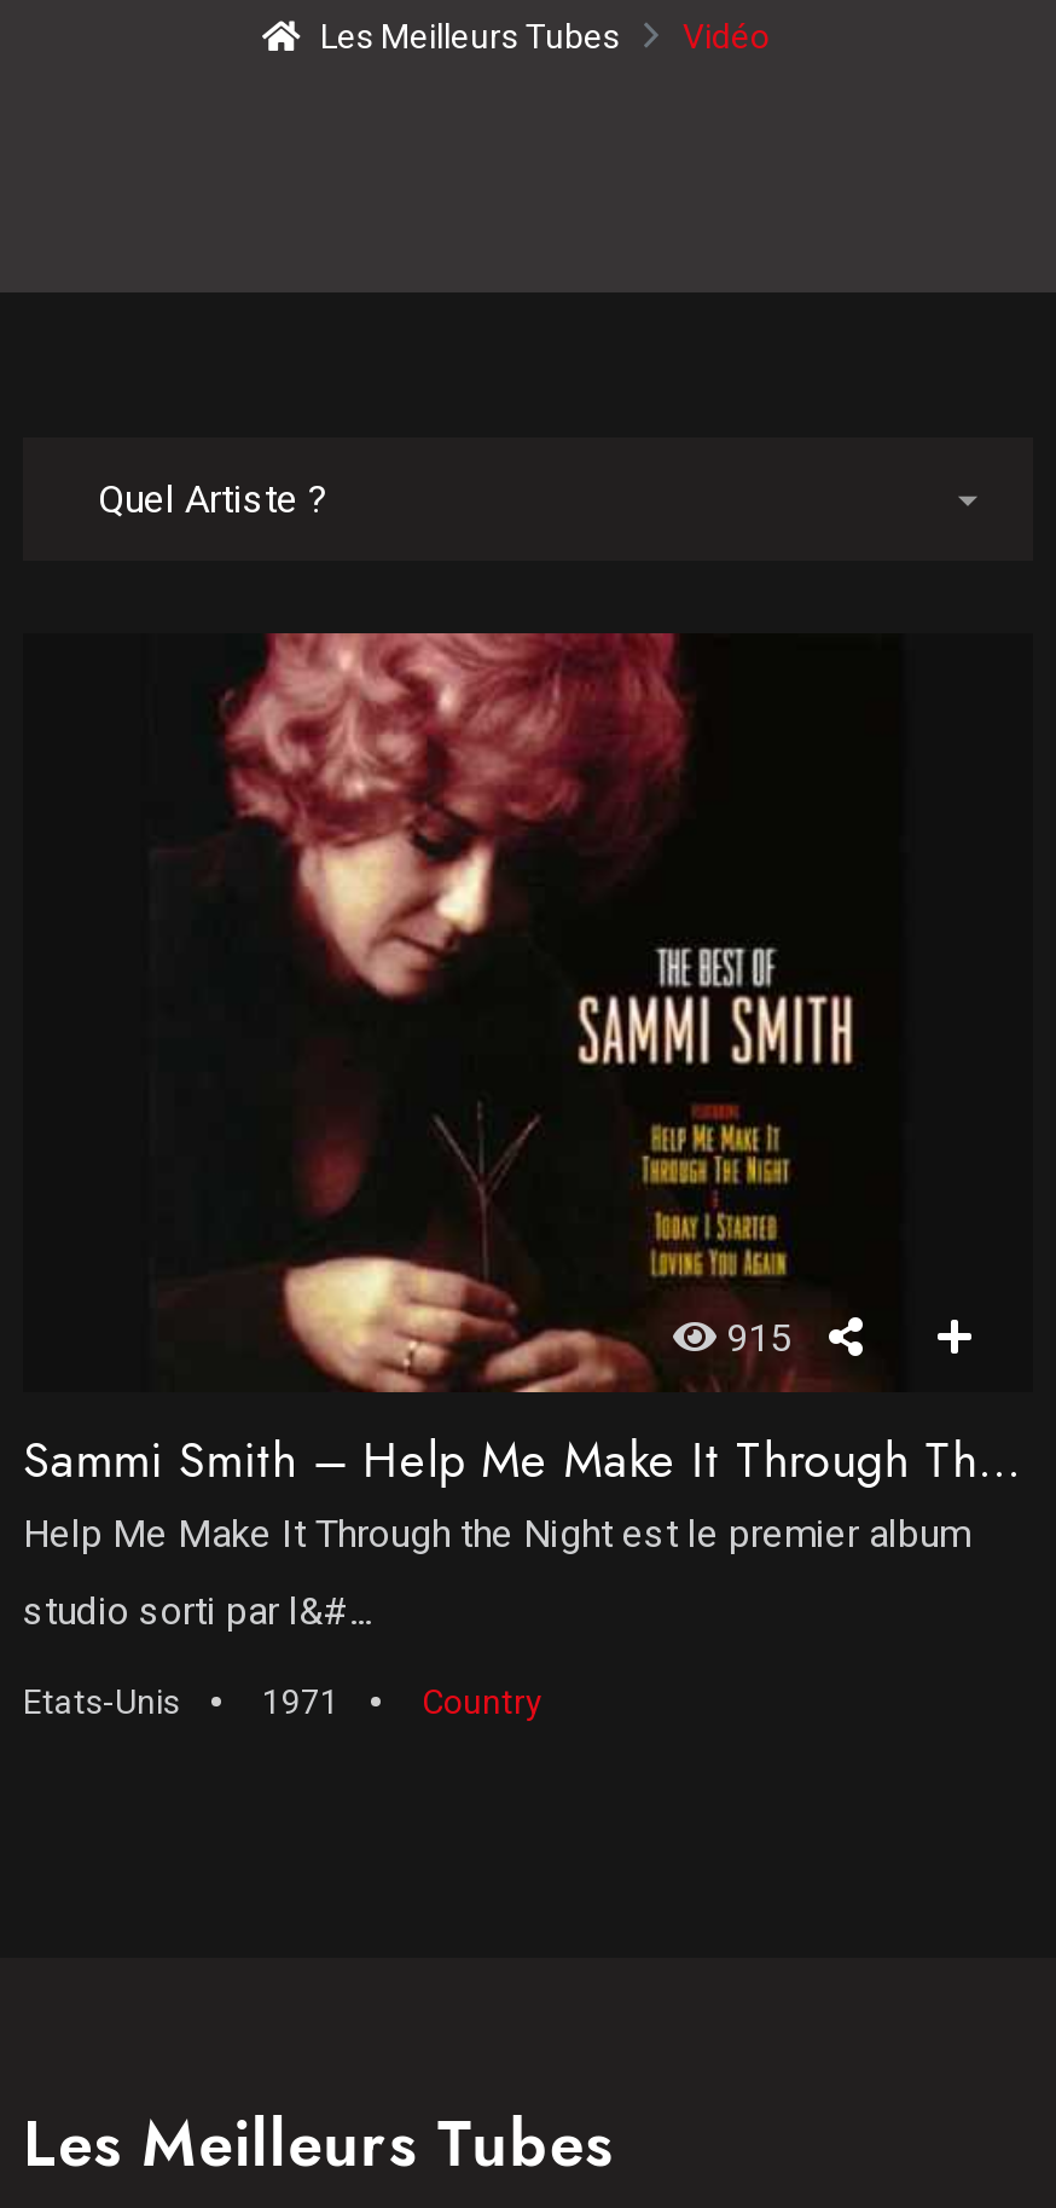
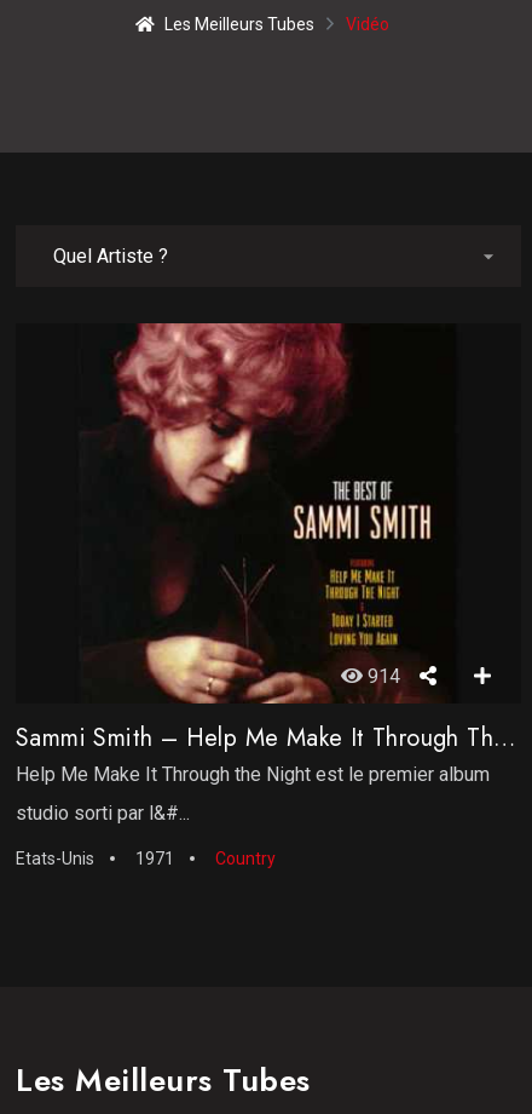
[716,1314,791,1360] 915 -> [363,664,400,687] 914

